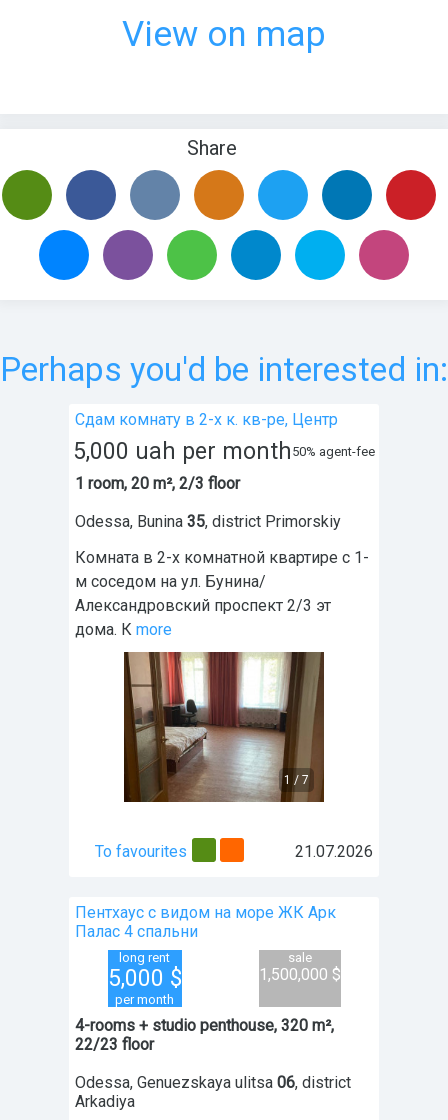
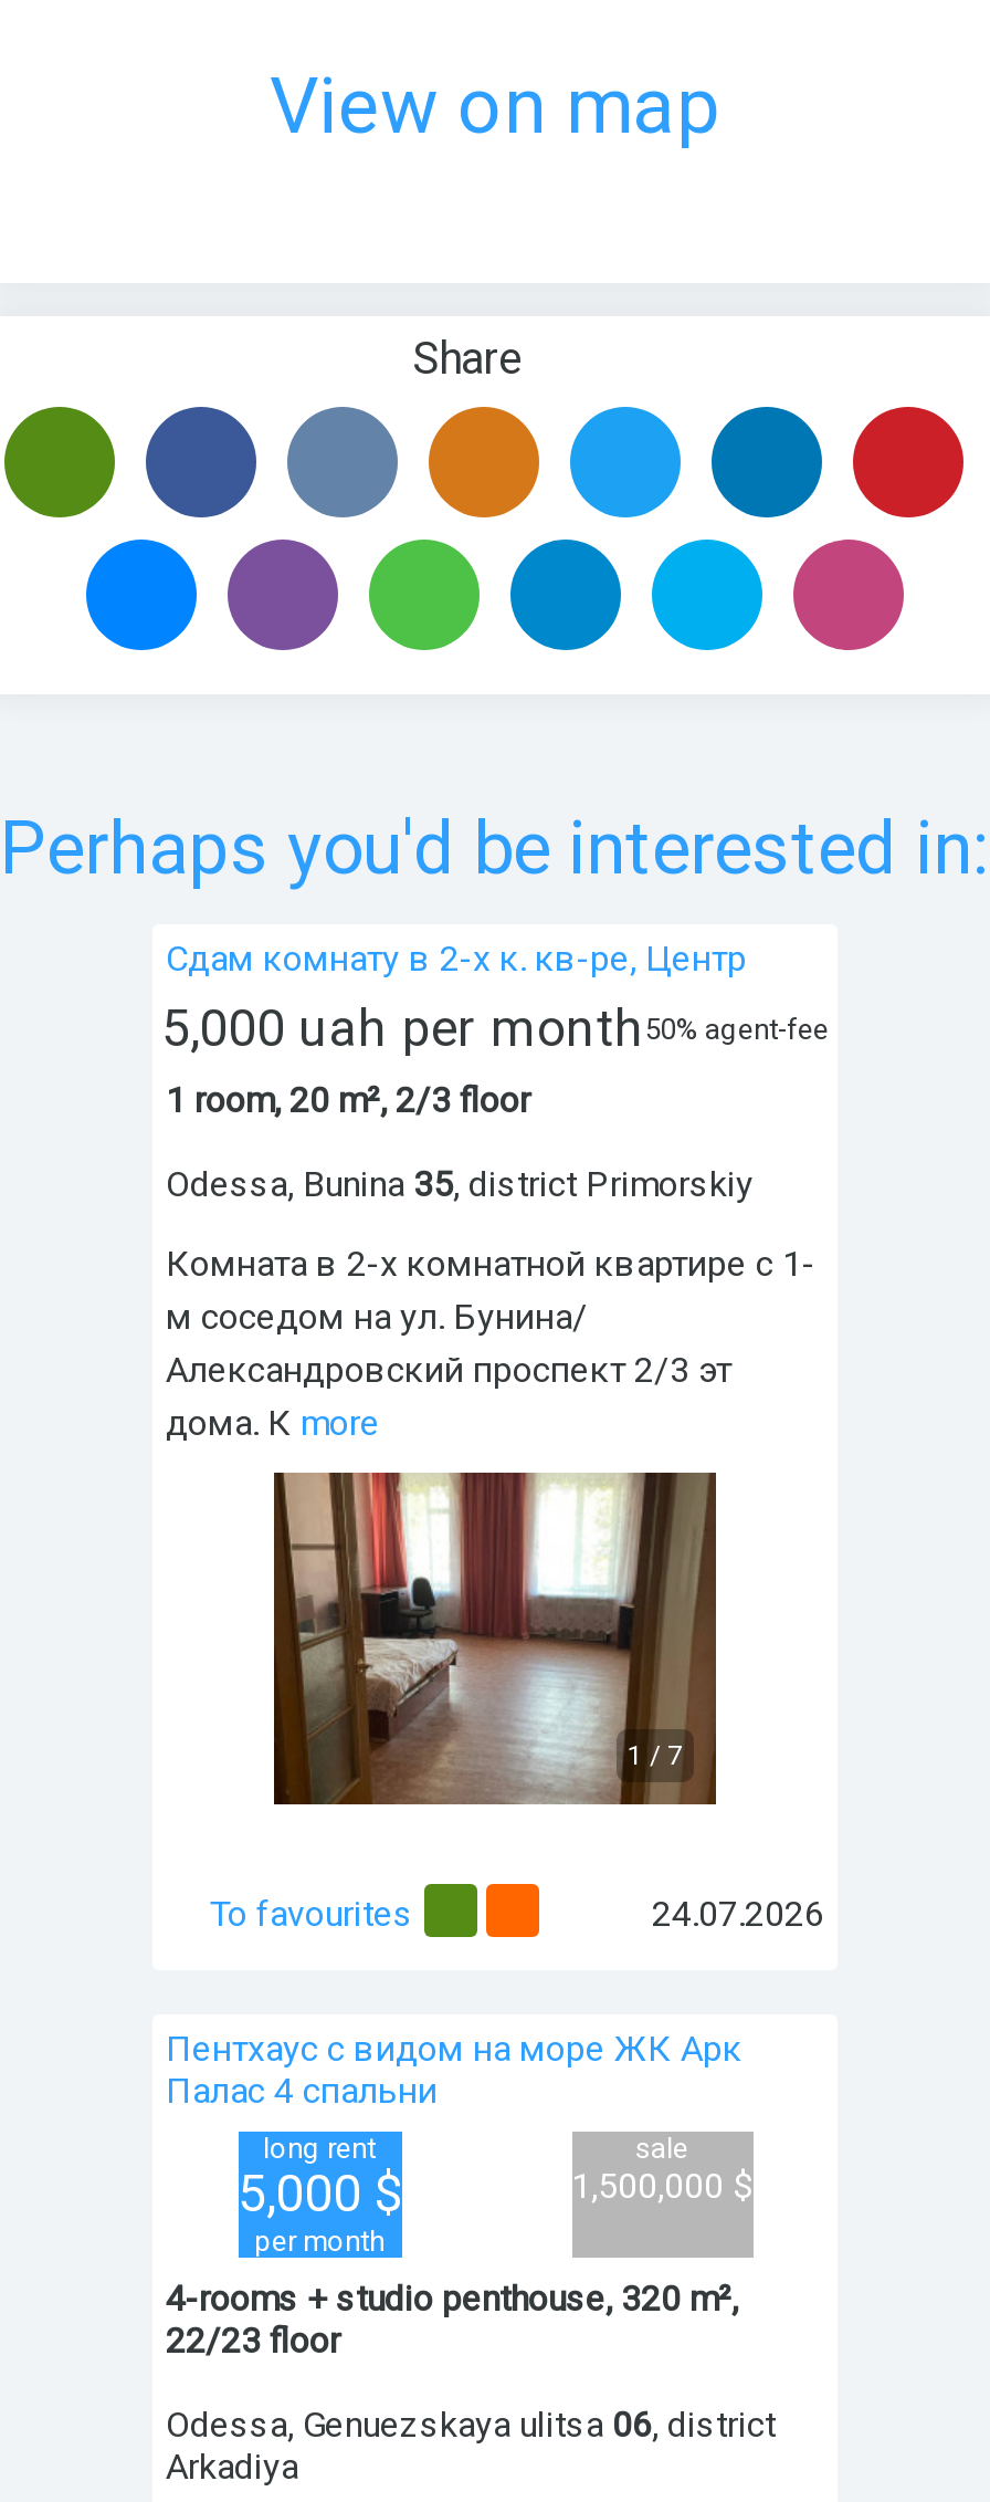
[295,842,373,861] 21.07.2026 -> [652,1893,824,1935] 24.07.2026

